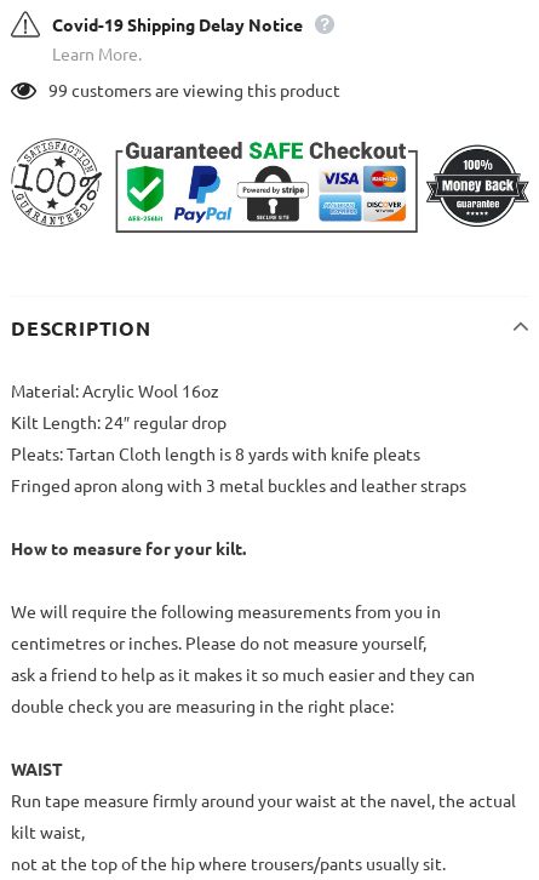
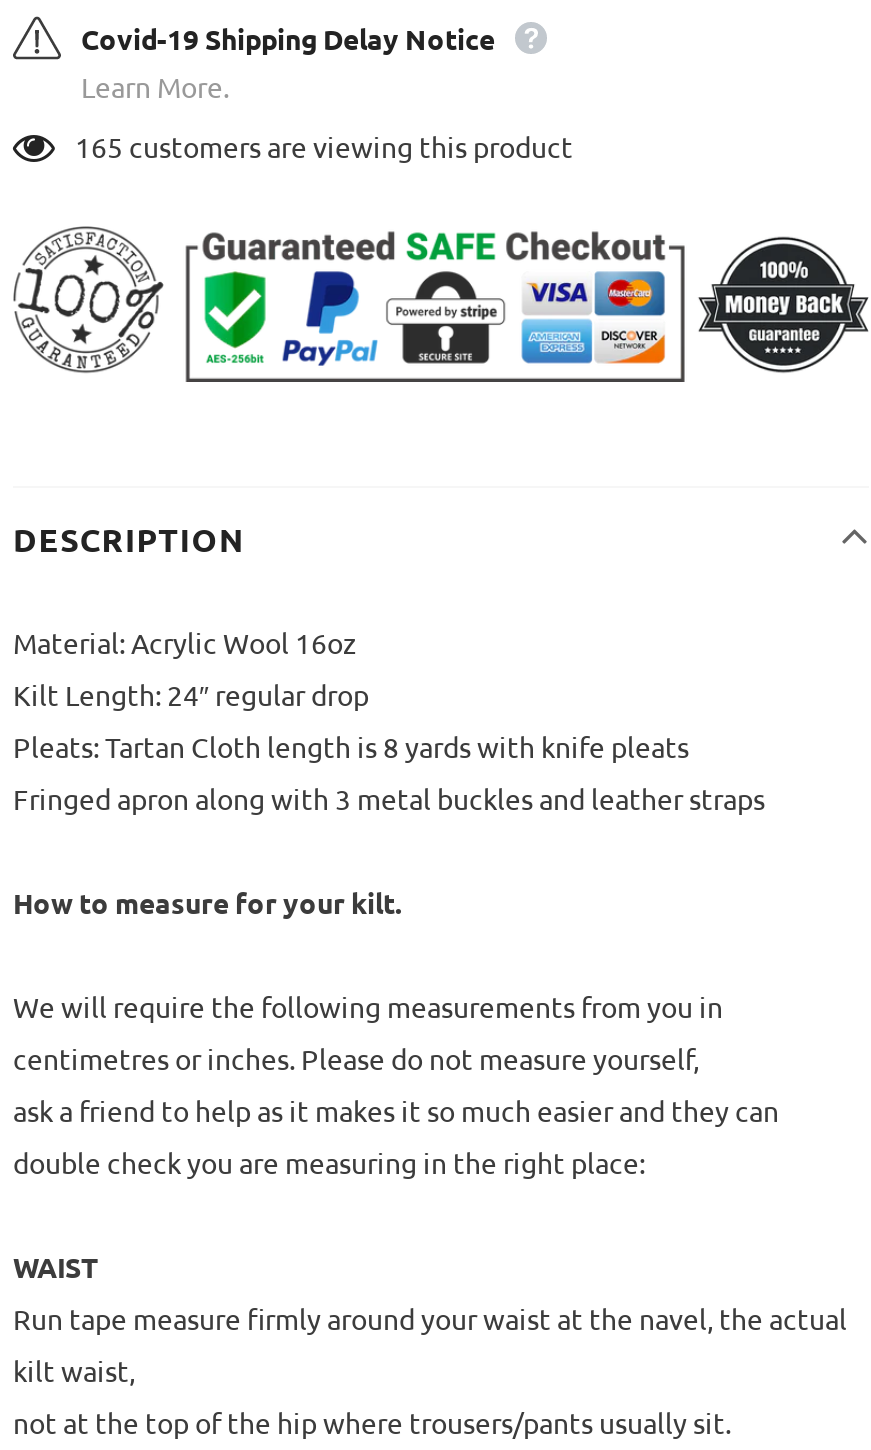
[48,79,340,101] 99 customers are viewing this product -> [75,128,573,164] 165 customers are viewing this product

